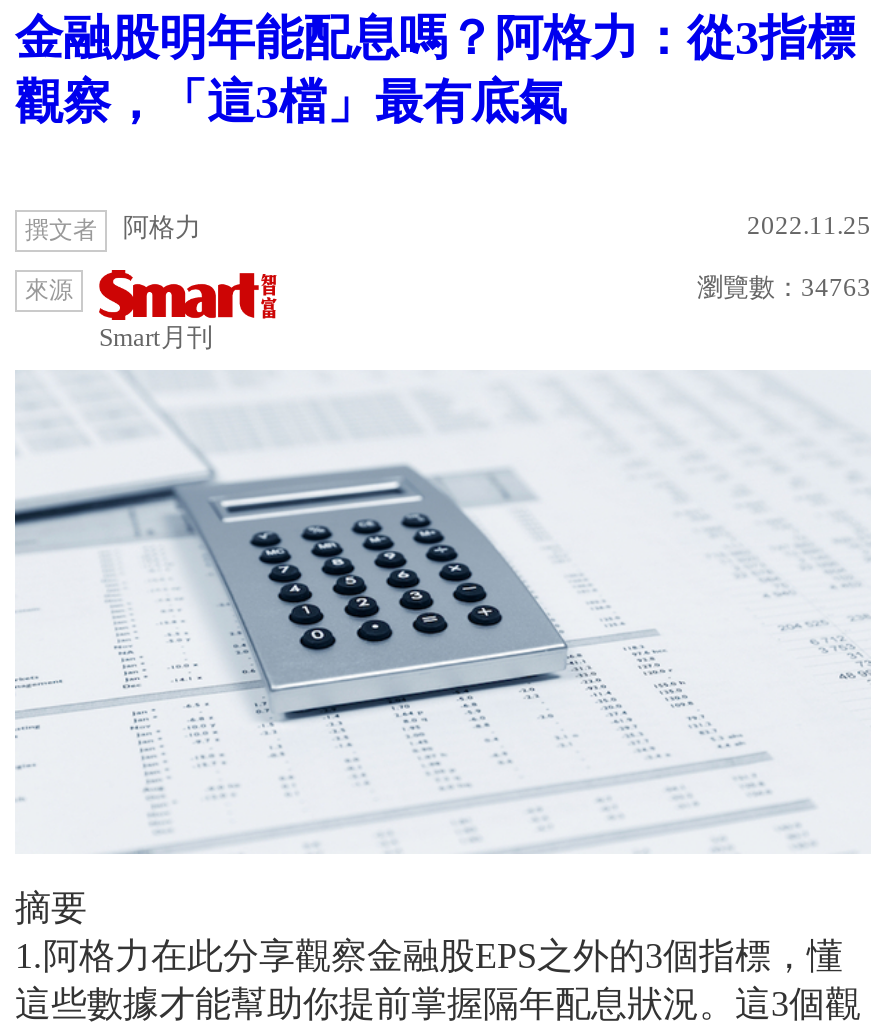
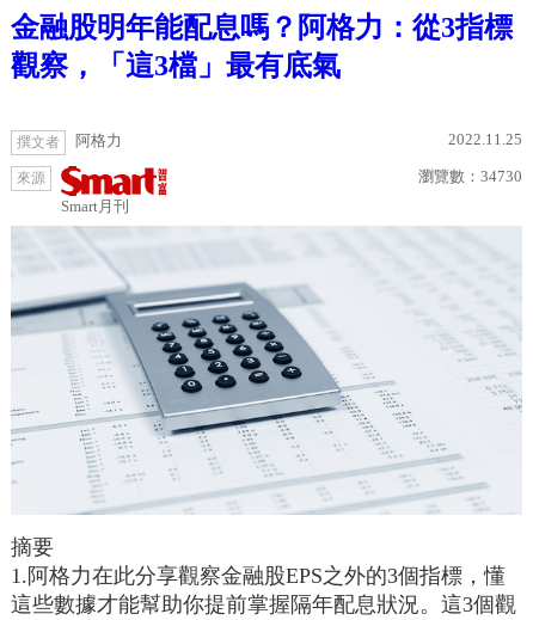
[697,272,871,302] 瀏覽數：34763 -> [418,167,522,185] 瀏覽數：34730

